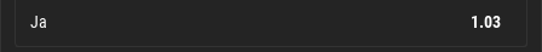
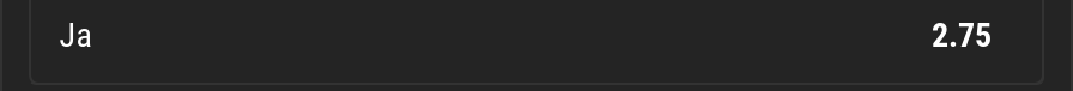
[471,12,501,31] 1.03 -> [932,15,992,53] 2.75

